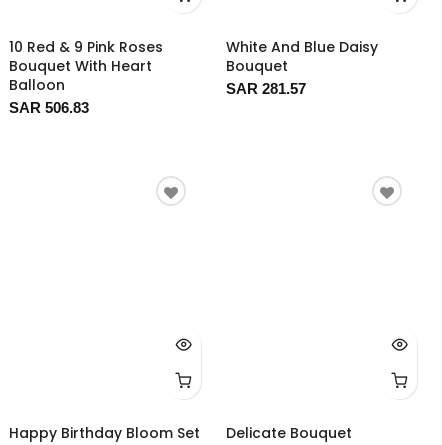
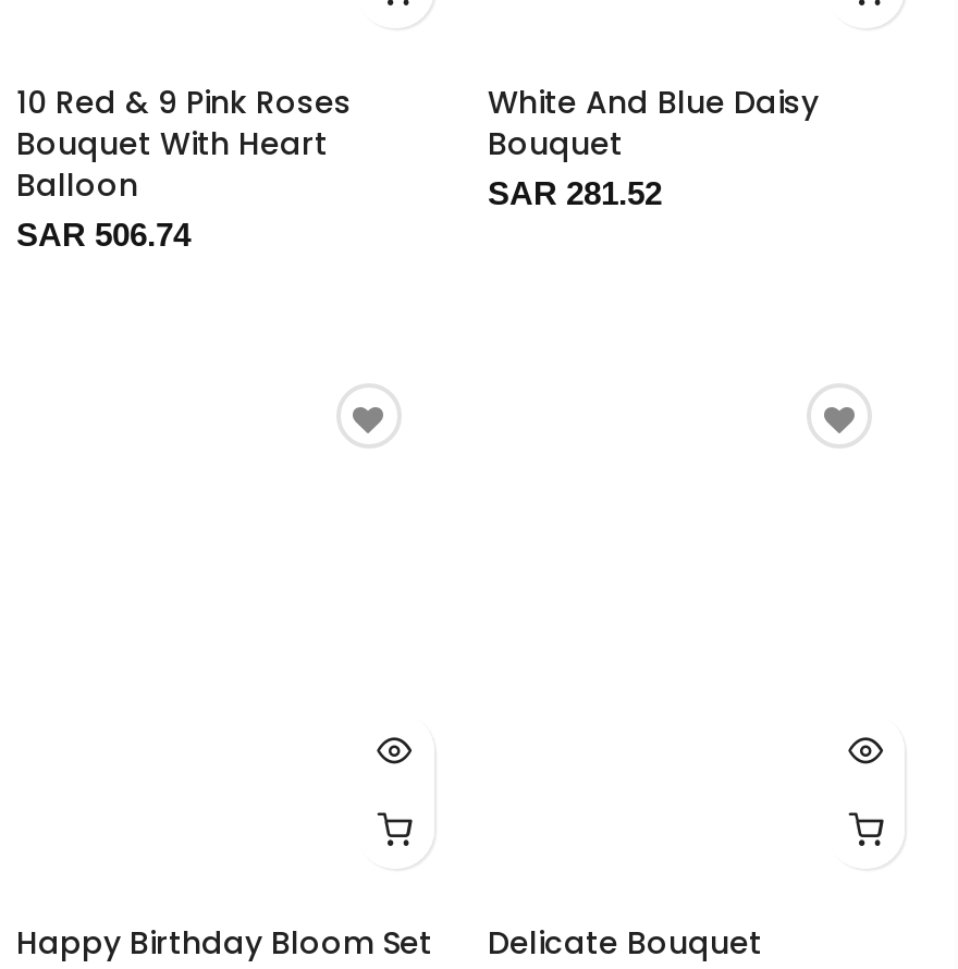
[225,80,305,97] SAR 281.57 -> [488,175,662,212] SAR 281.52
[9,99,89,116] SAR 506.83 -> [16,217,191,254] SAR 506.74

